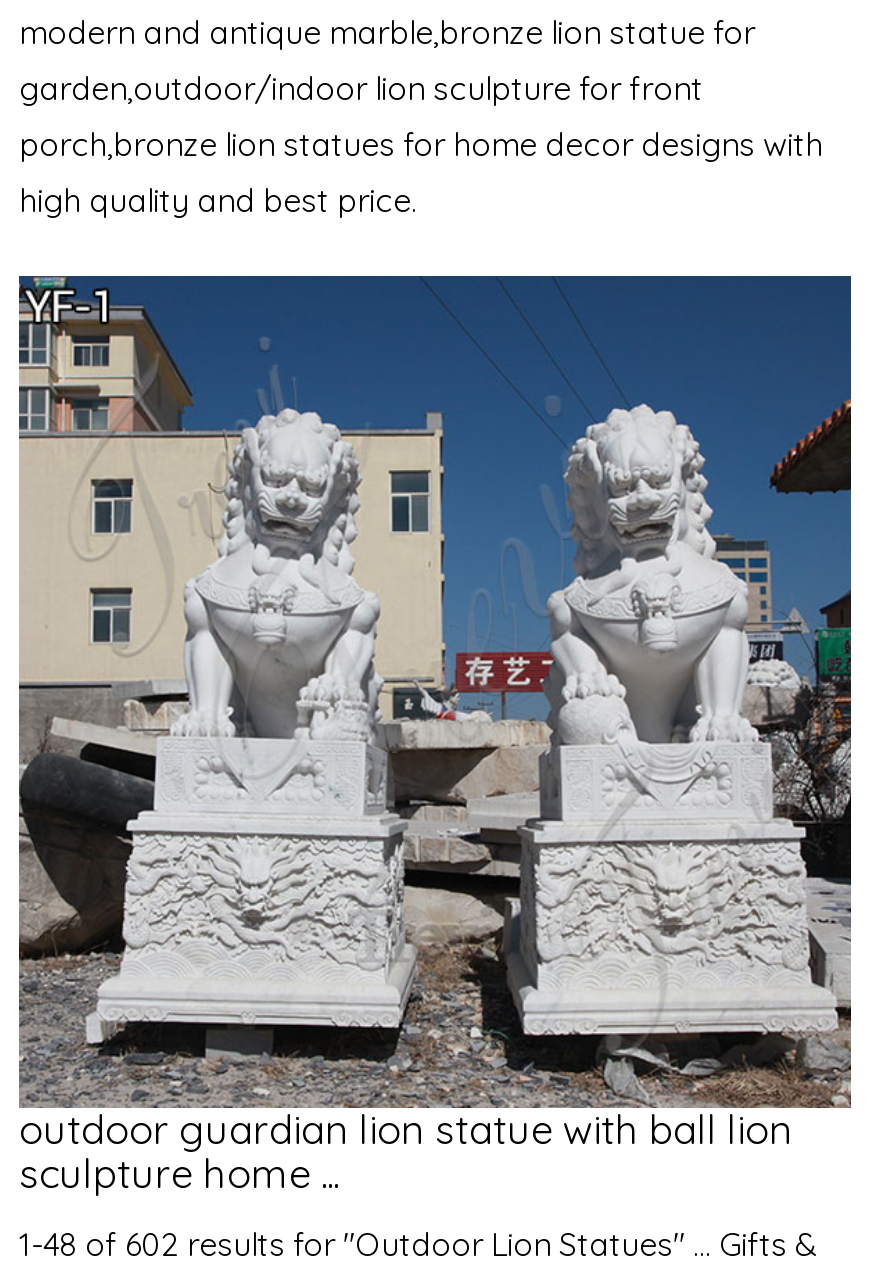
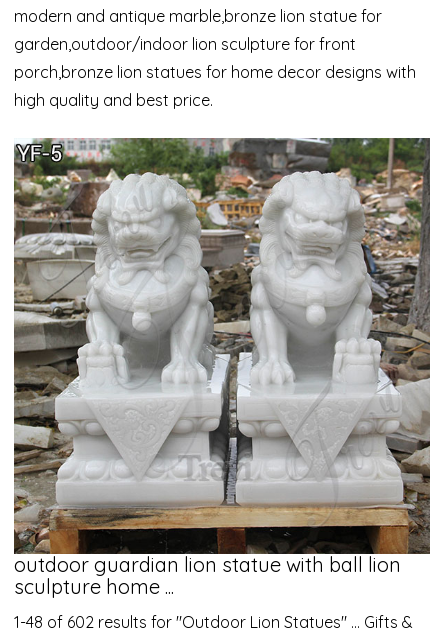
[17,274,853,1108] [image] -> [14,137,431,554] [image]

